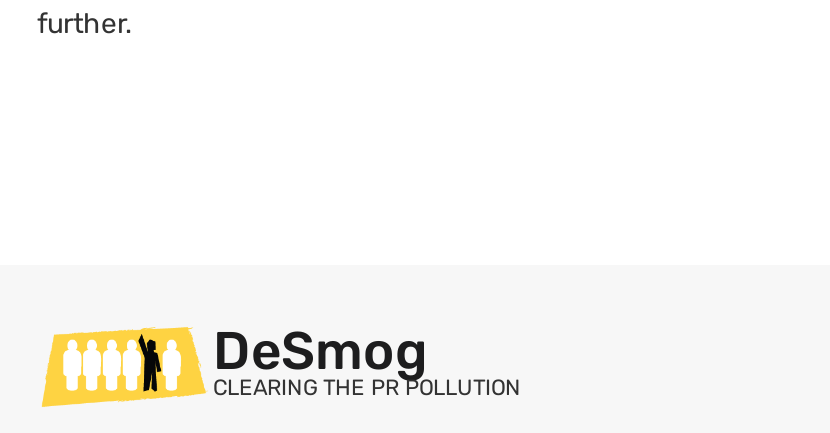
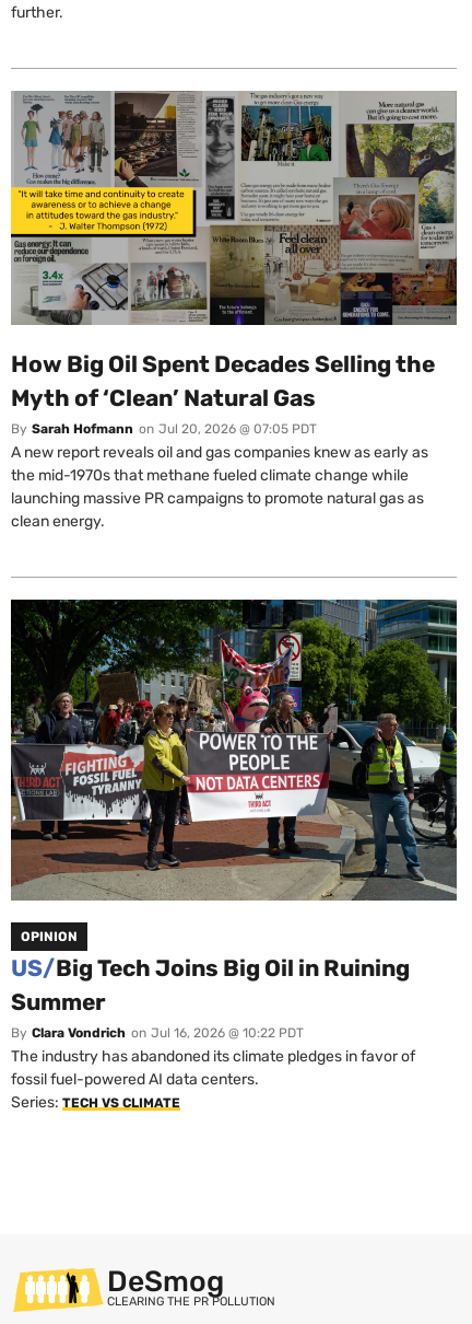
none -> [10,90,458,531] [image] | How Big Oil Spent Decades Selling the | Myth of ‘Clean’ Natural Gas | By Sarah Hofmann on Jul 20, 2026 @ 07:05 PDT | A new report reveals oil and gas companies knew as early as | the mid-1970s that methane fueled climate change while | launching massive PR campaigns to promote natural gas as | clean energy.
none -> [10,599,458,1111] [image] | OPINION | US/Big Tech Joins Big Oil in Ruining | Summer | By Clara Vondrich on Jul 16, 2026 @ 10:22 PDT | The industry has abandoned its climate pledges in favor of | fossil fuel-powered AI data centers. | Series: TECH VS CLIMATE

